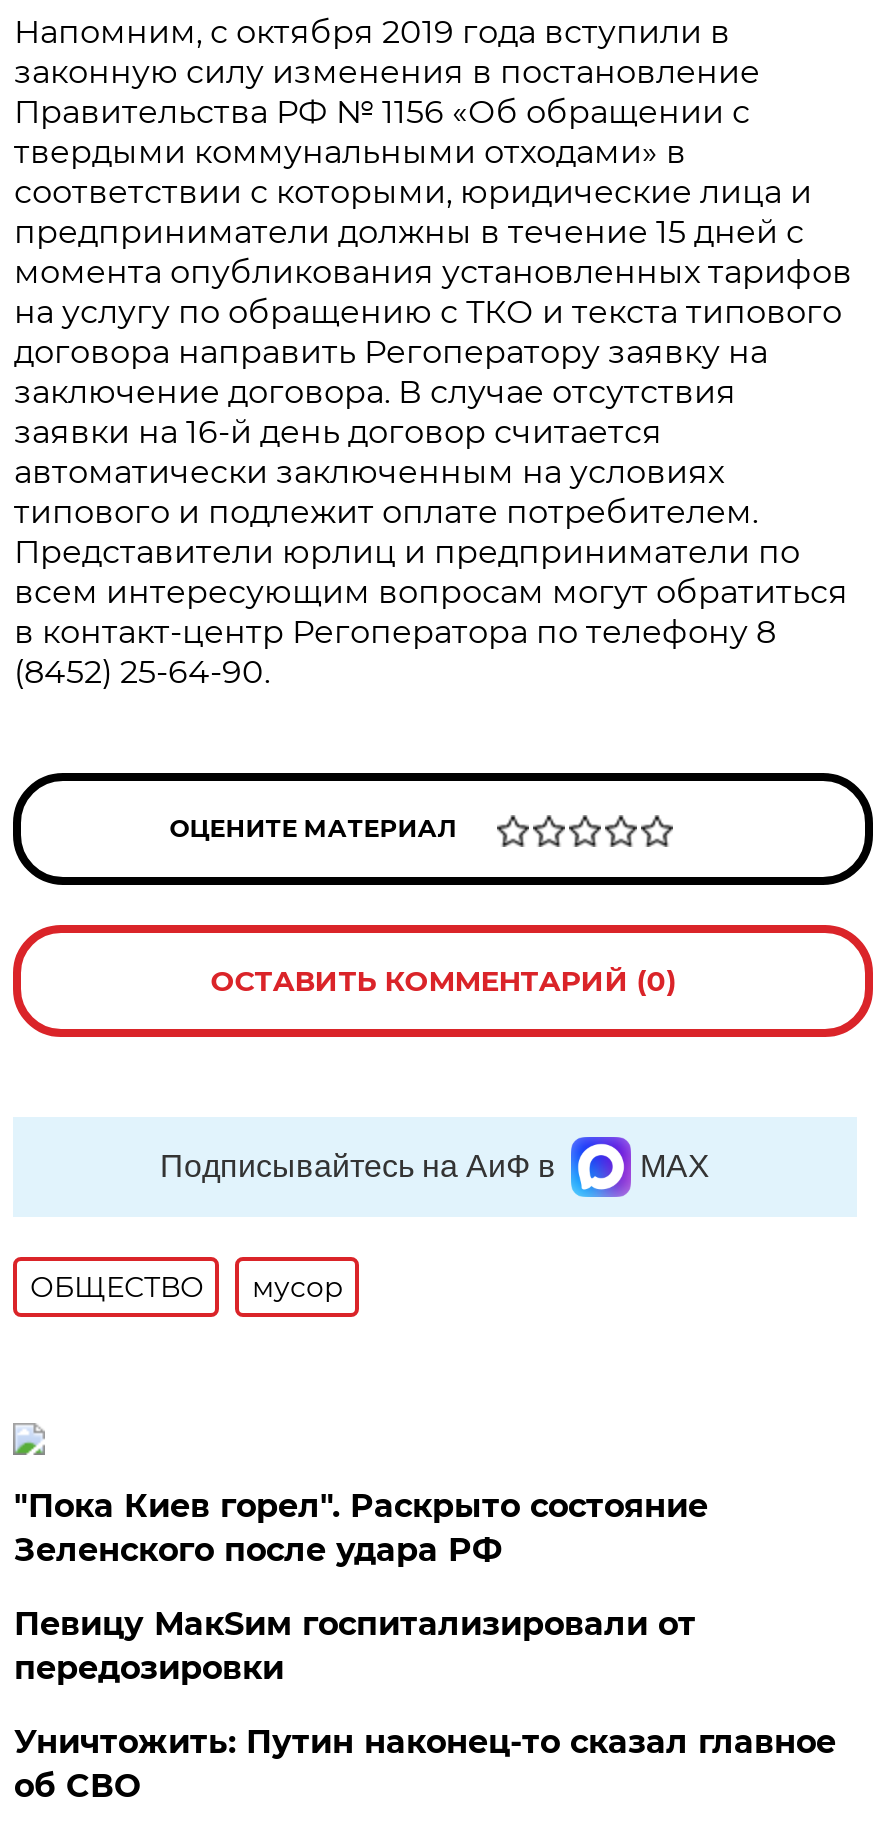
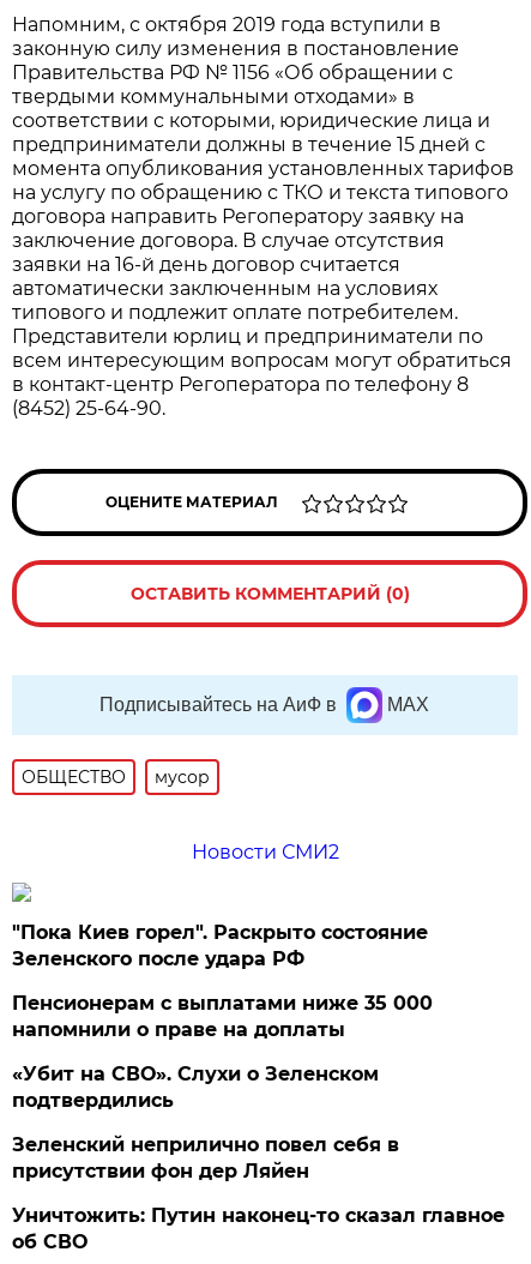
none -> [191,841,339,863] Новости СМИ2
[14,1605,696,1687] Певицу МакSим госпитализировали от | передозировки -> [12,992,433,1182] Пенсионерам с выплатами ниже 35 000 | напомнили о праве на доплаты | «Убит на СВО». Слухи о Зеленском | подтвердились | Зеленский неприлично повел cебя в | присутствии фон дер Ляйен

